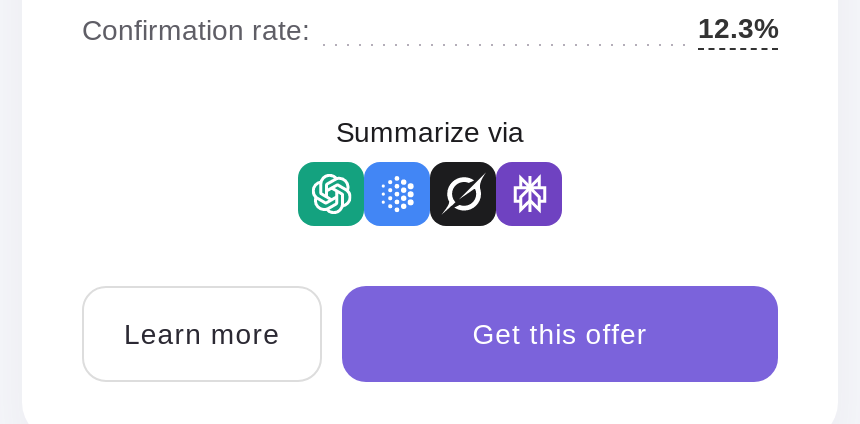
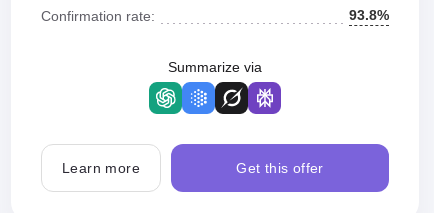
[698,12,778,44] 12.3% -> [349,7,389,23] 93.8%

